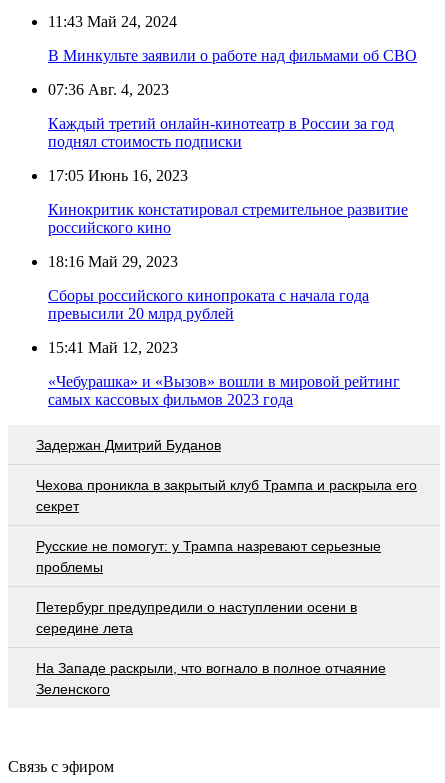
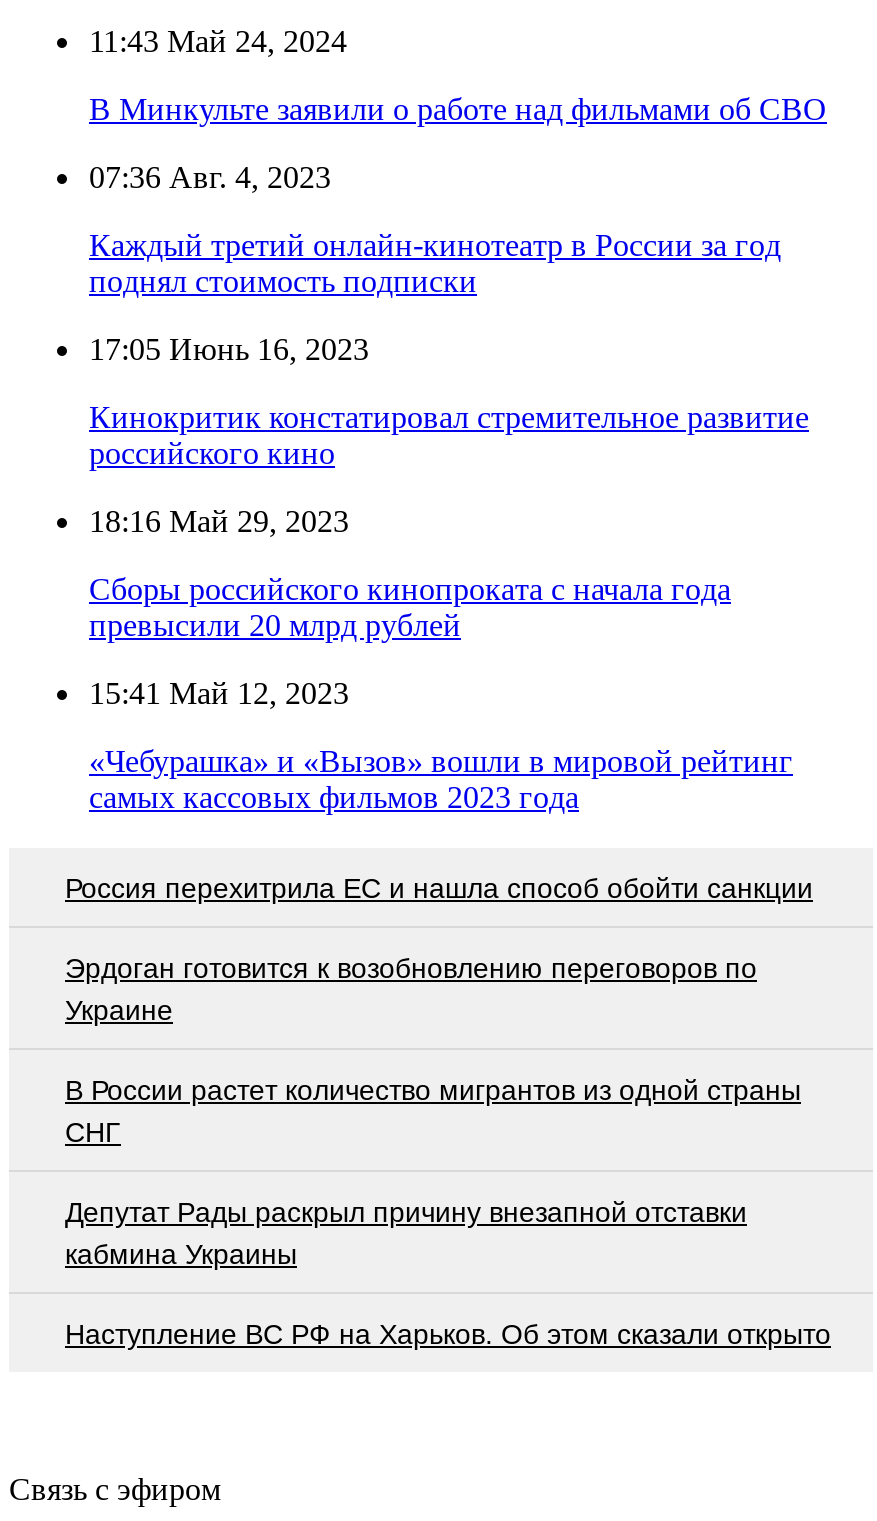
[36,437,221,453] Задержан Дмитрий Буданов -> [65,871,813,903] Россия перехитрила EC и нашла способ обойти санкции
[36,477,417,514] Чехова проникла в закрытый клуб Трампа и раскрыла его | секрет -> [65,951,757,1025] Эрдоган готовится к возобновлению переговоров по | Украине
[36,538,381,575] Русские не помогут: у Трампа назревают серьезные | проблемы -> [65,1073,801,1147] В России растет количество мигрантов из одной страны | СНГ
[36,599,357,636] Петербург предупредили о наступлении осени в | середине лета -> [65,1195,747,1269] Депутат Рады раскрыл причину внезапной отставки | кабмина Украины
[36,660,386,697] На Западе раскрыли, что вогнало в полное отчаяние | Зеленского -> [65,1317,831,1349] Наступление ВС РФ на Харьков. Об этом сказали открыто

